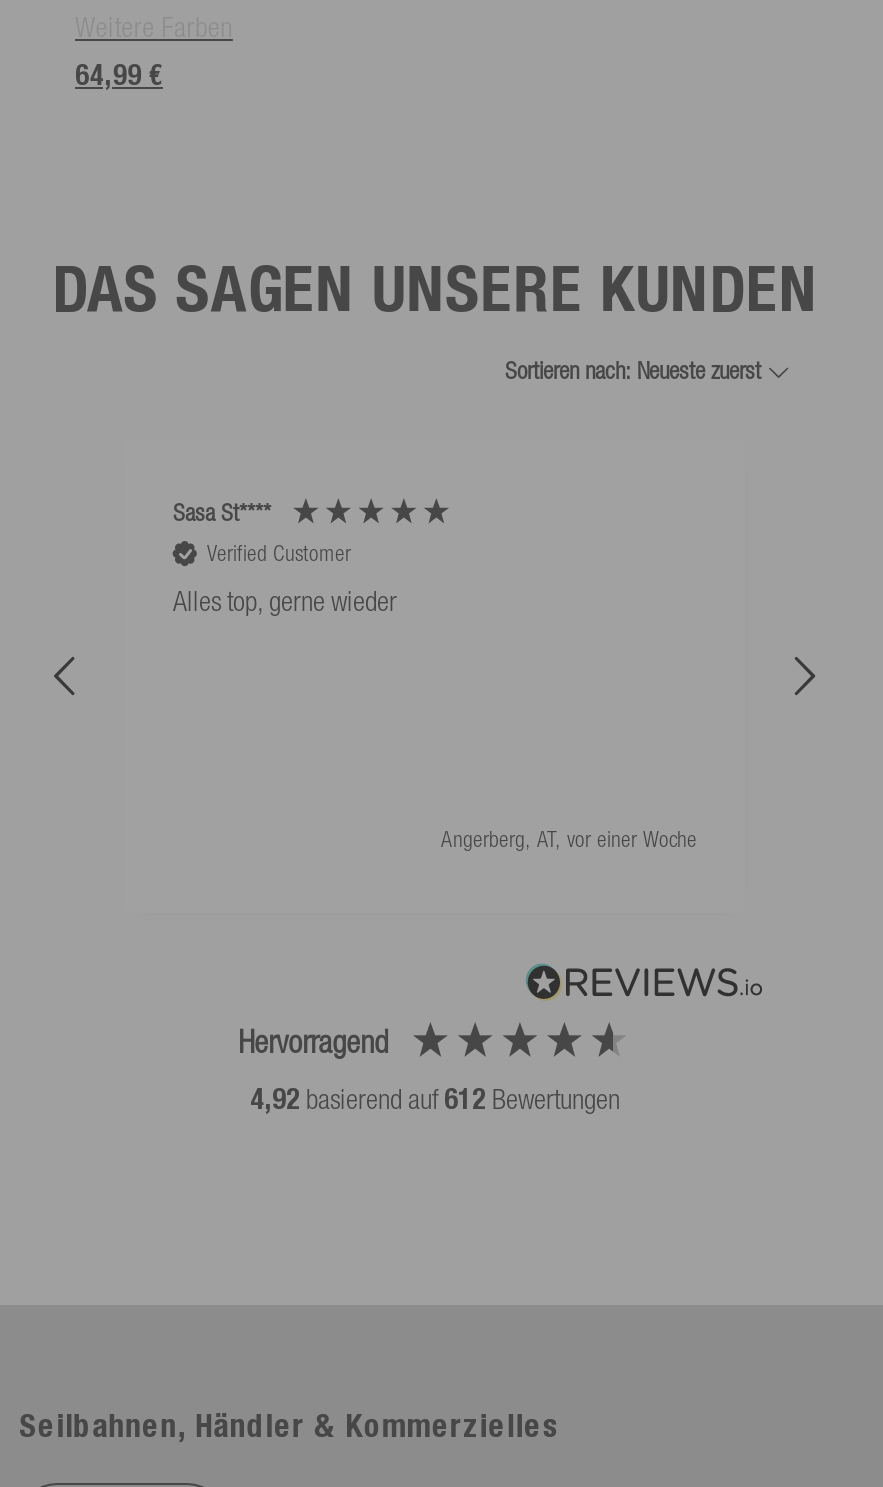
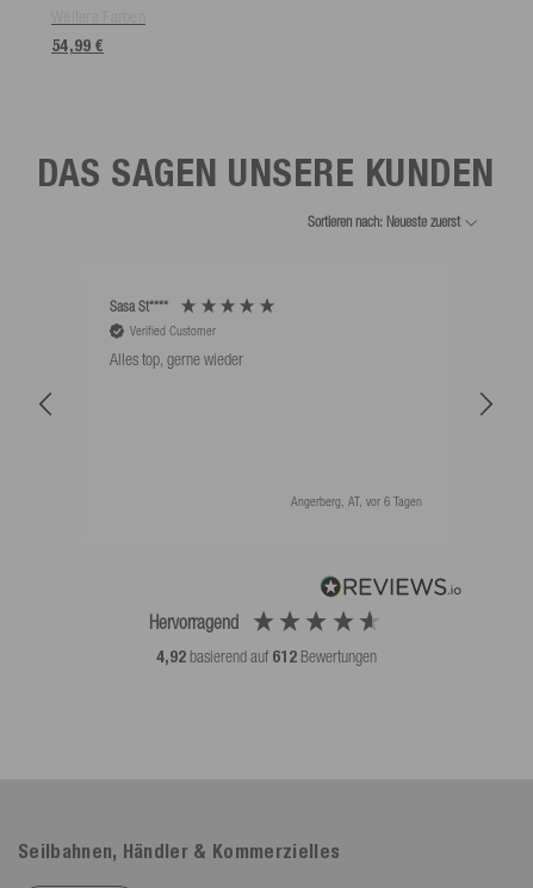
[75,58,163,92] 64,99 € -> [51,35,104,56] 54,99 €
[441,828,697,852] Angerberg, AT, vor einer Woche -> [291,495,422,509] Angerberg, AT, vor 6 Tagen

